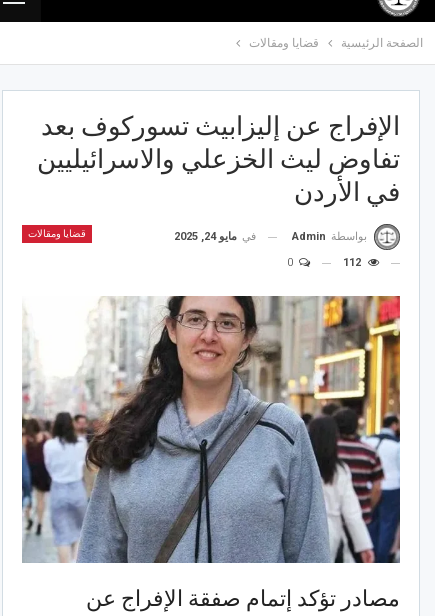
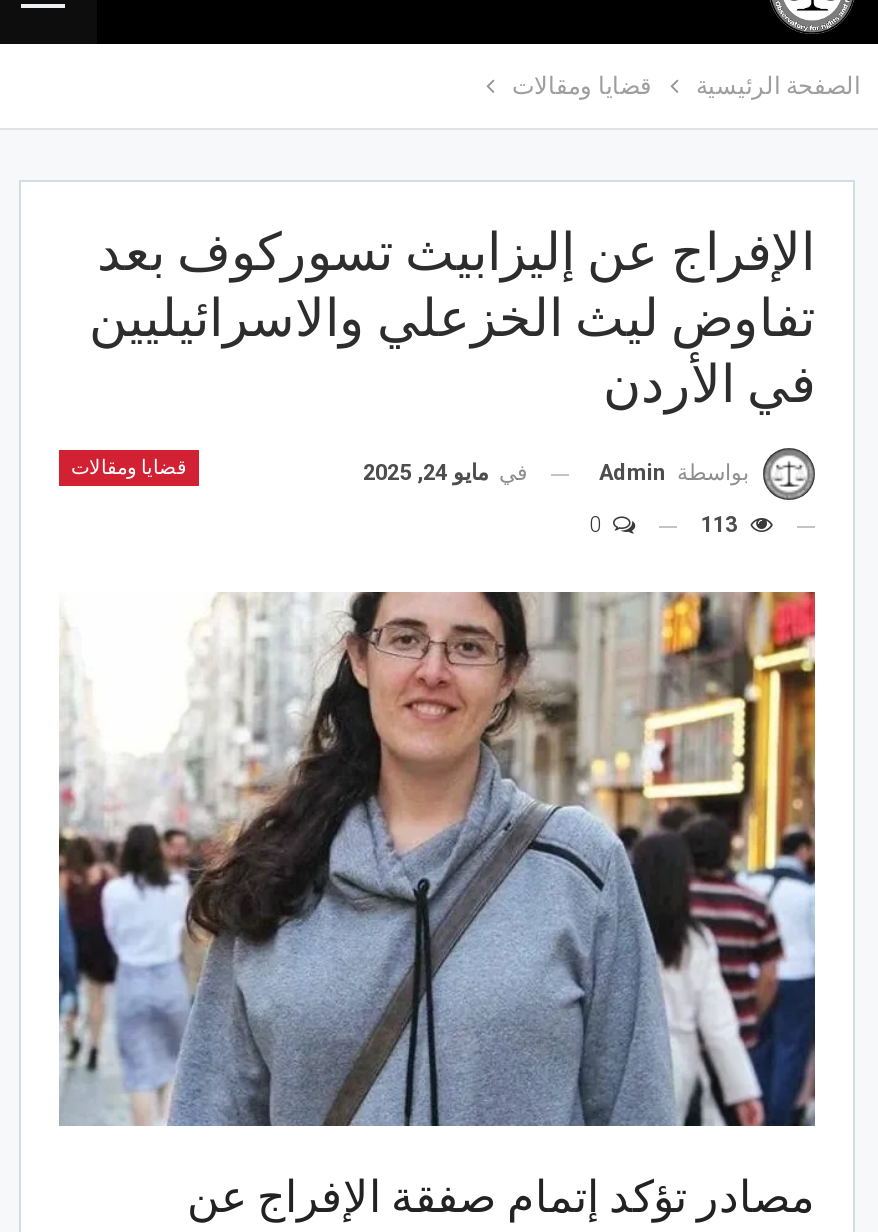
[343,256,361,269] 112 -> [701,512,737,538] 113

